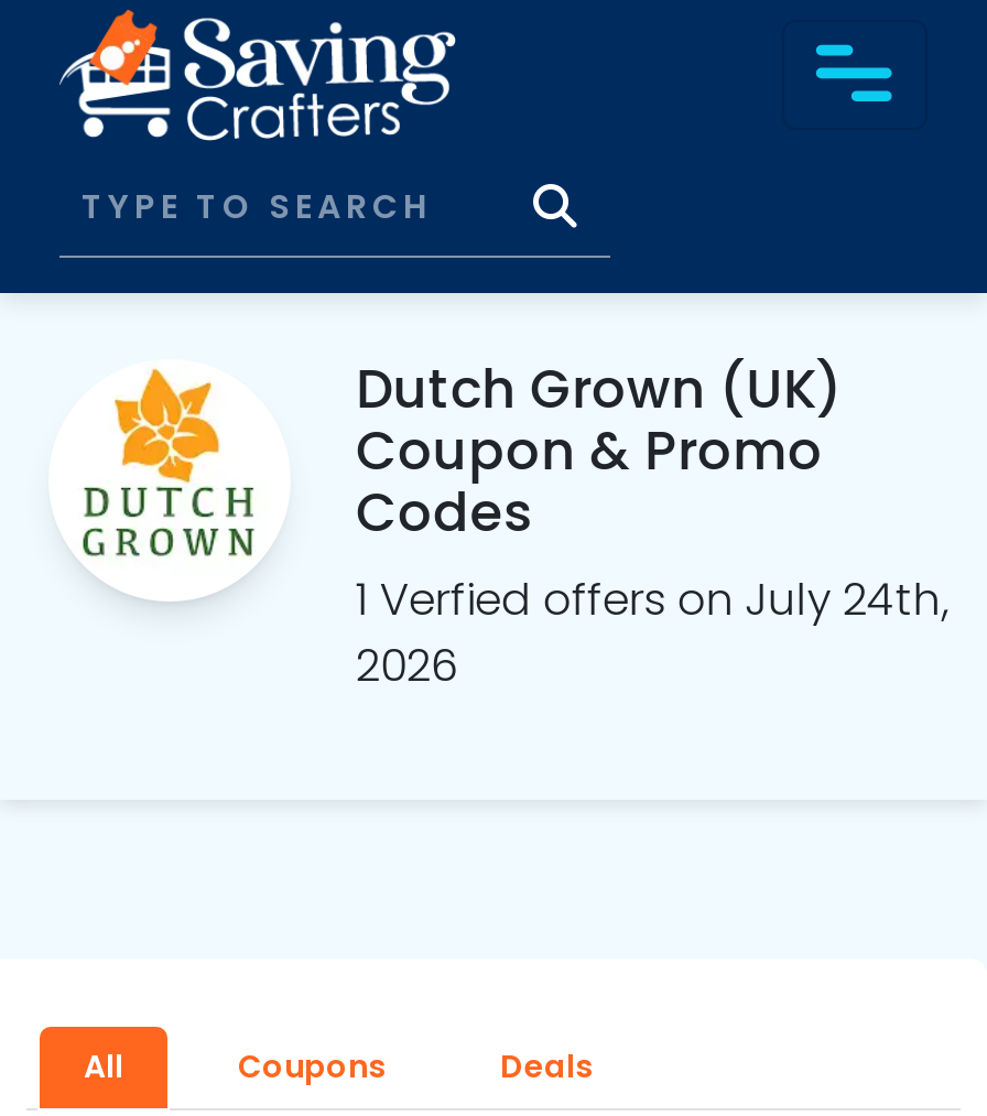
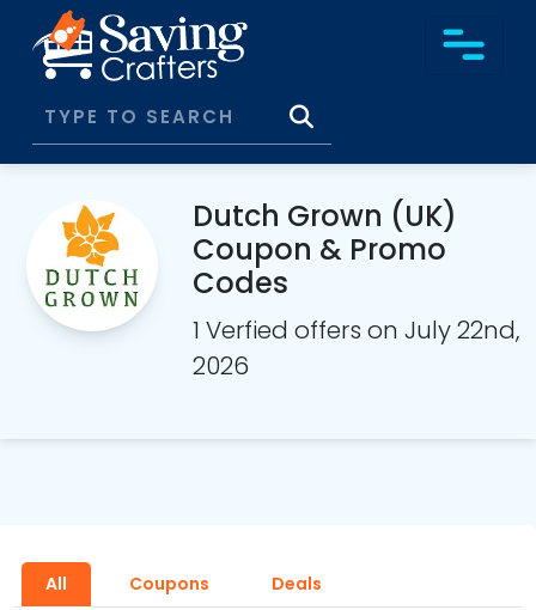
[355,568,948,630] 1 Verfied offers on July 24th, -> [193,313,520,347] 1 Verfied offers on July 22nd,

